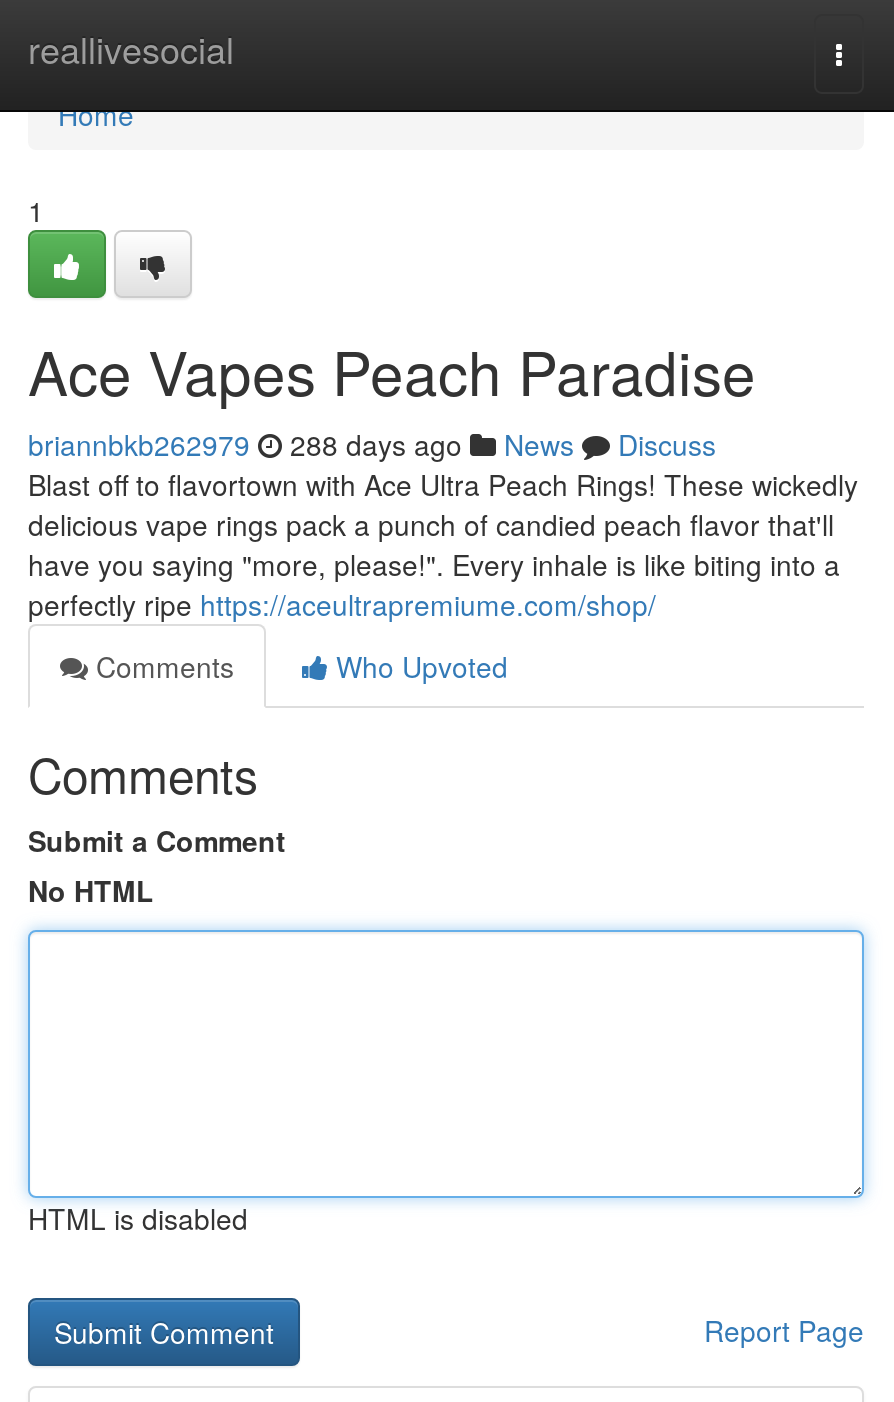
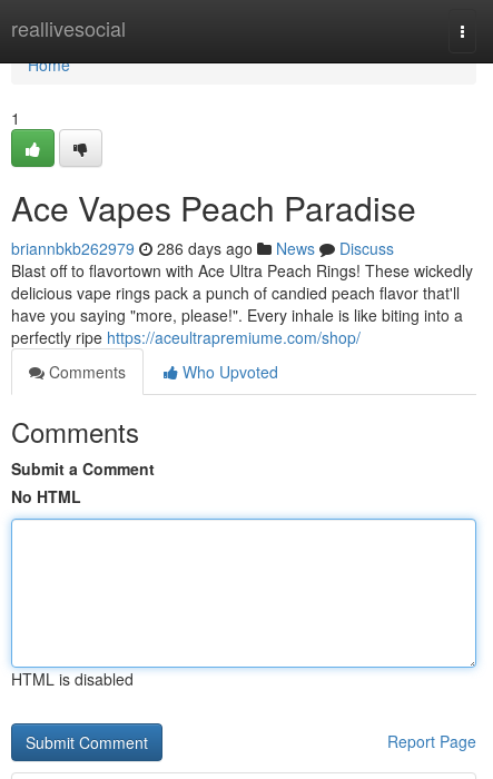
[28,424,716,464] briannbkb262979 288 days ago News Discuss -> [11,237,394,259] briannbkb262979 286 days ago News Discuss

